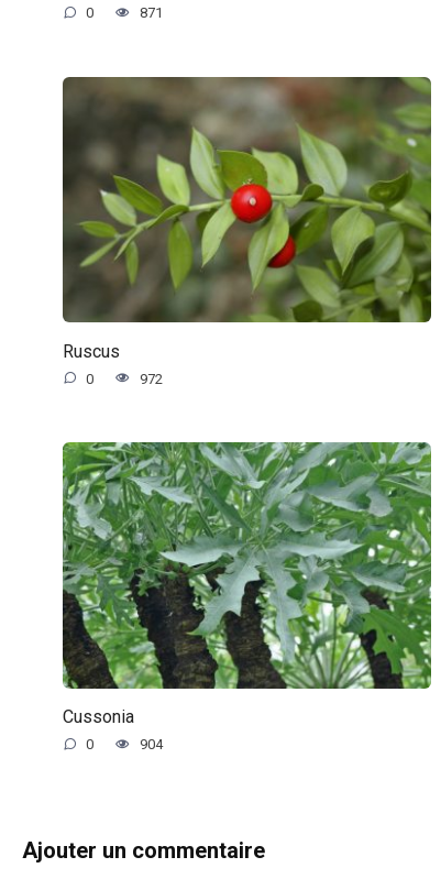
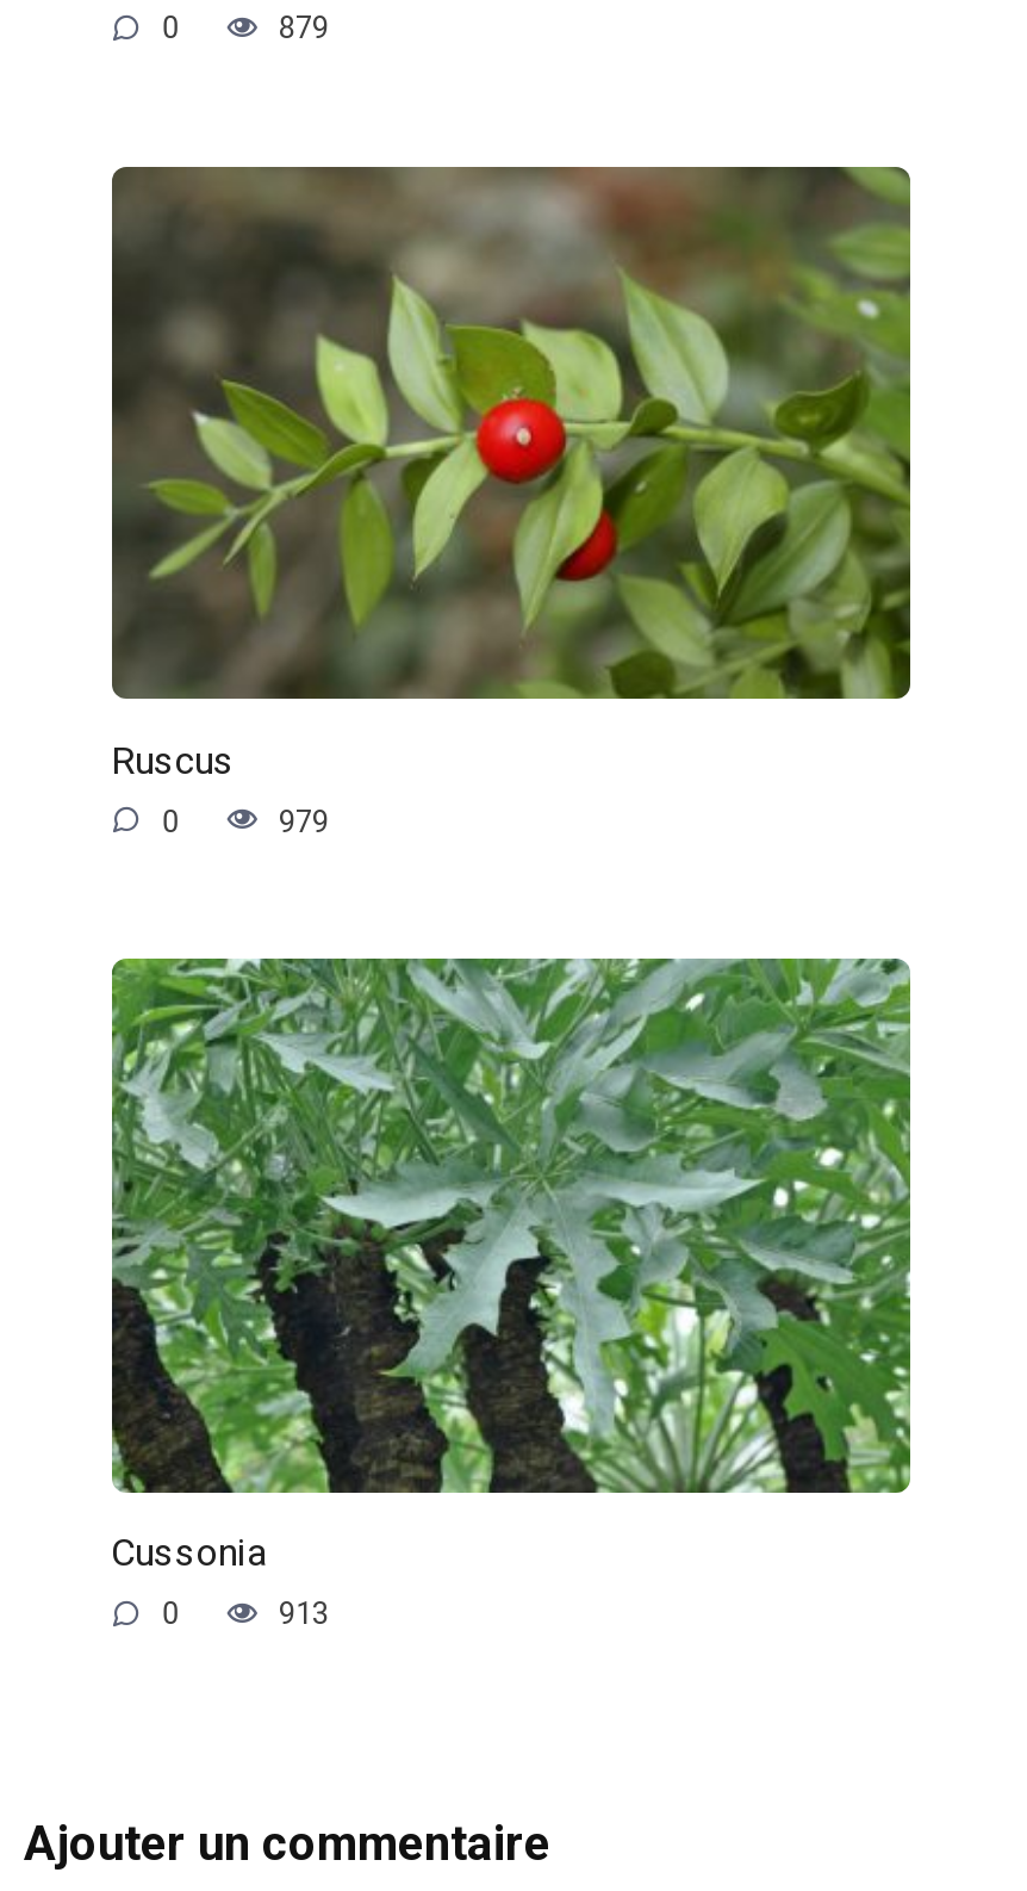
[140,4,163,21] 871 -> [279,10,329,45] 879
[140,370,163,387] 972 -> [279,803,329,838] 979
[140,736,163,753] 904 -> [279,1596,329,1631] 913

